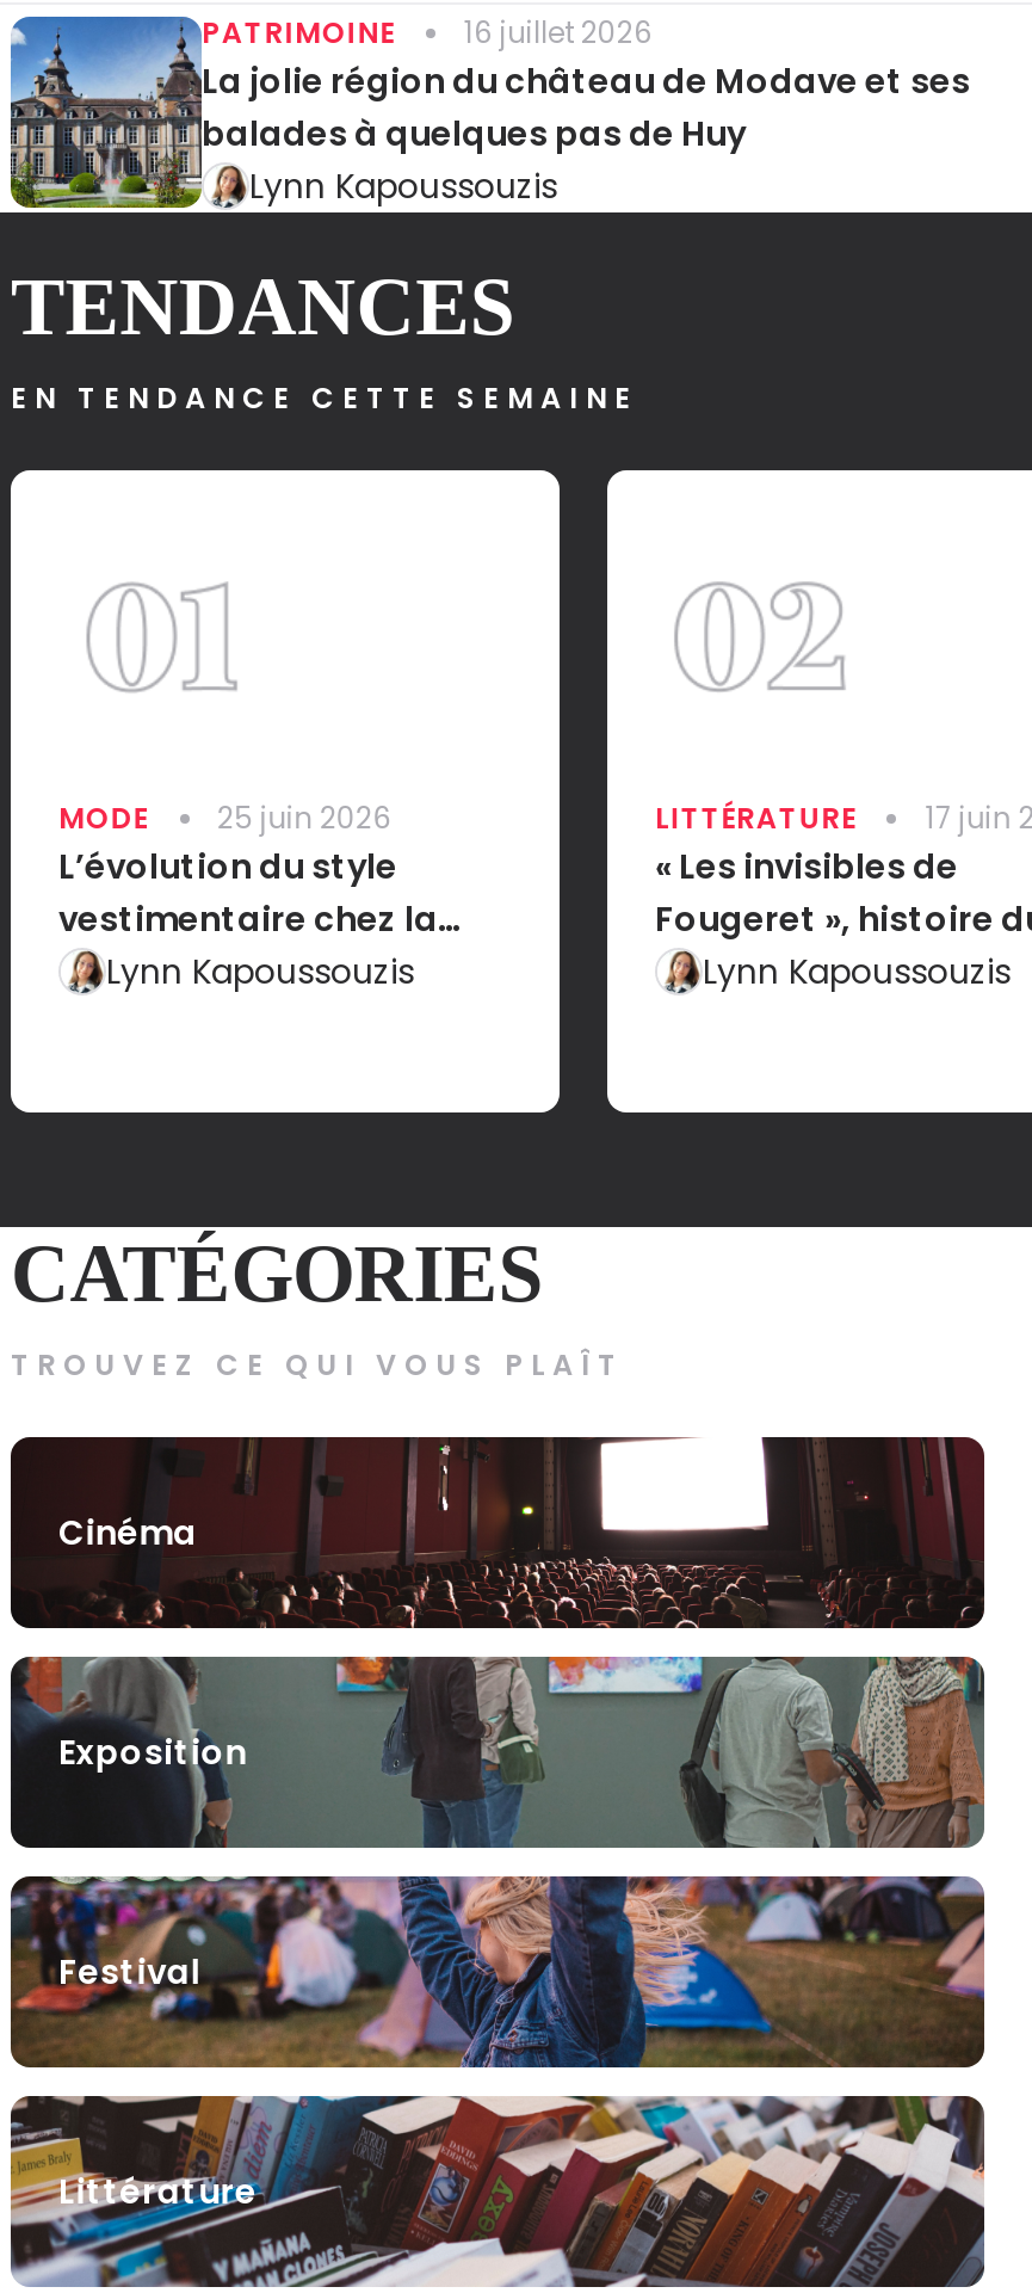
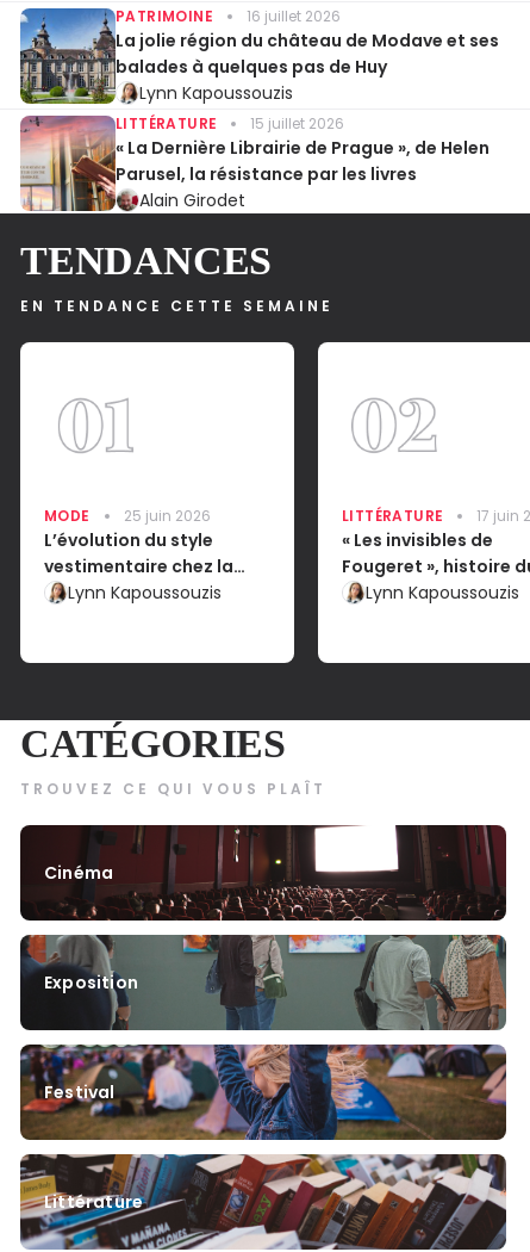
none -> [19,113,490,212] [image] | LITTÉRATURE | 15 juillet 2026 | « La Dernière Librairie de Prague », de Helen | Parusel, la résistance par les livres | Alain Girodet

